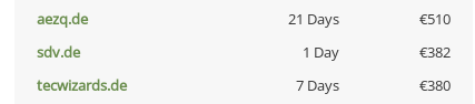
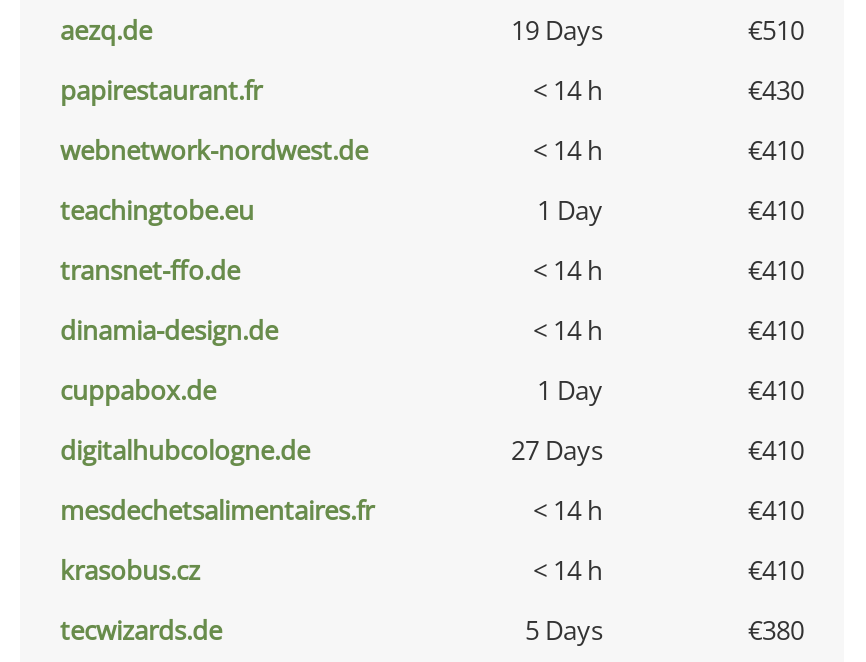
[288,8,339,28] 21 Days -> [511,11,603,47] 19 Days
[37,41,80,61] sdv.de -> [60,71,804,227] papirestaurant.fr | < 14 h | €430 | webnetwork-nordwest.de | < 14 h | €410 | teachingtobe.eu
[419,41,451,61] €382 -> [60,191,804,587] €410 | transnet-ffo.de | < 14 h | €410 | dinamia-design.de | < 14 h | €410 | cuppabox.de | 1 Day | €410 | digitalhubcologne.de | 27 Days | €410 | mesdechetsalimentaires.fr | < 14 h | €410 | krasobus.cz | < 14 h | €410
[295,75,339,95] 7 Days -> [525,611,603,647] 5 Days

